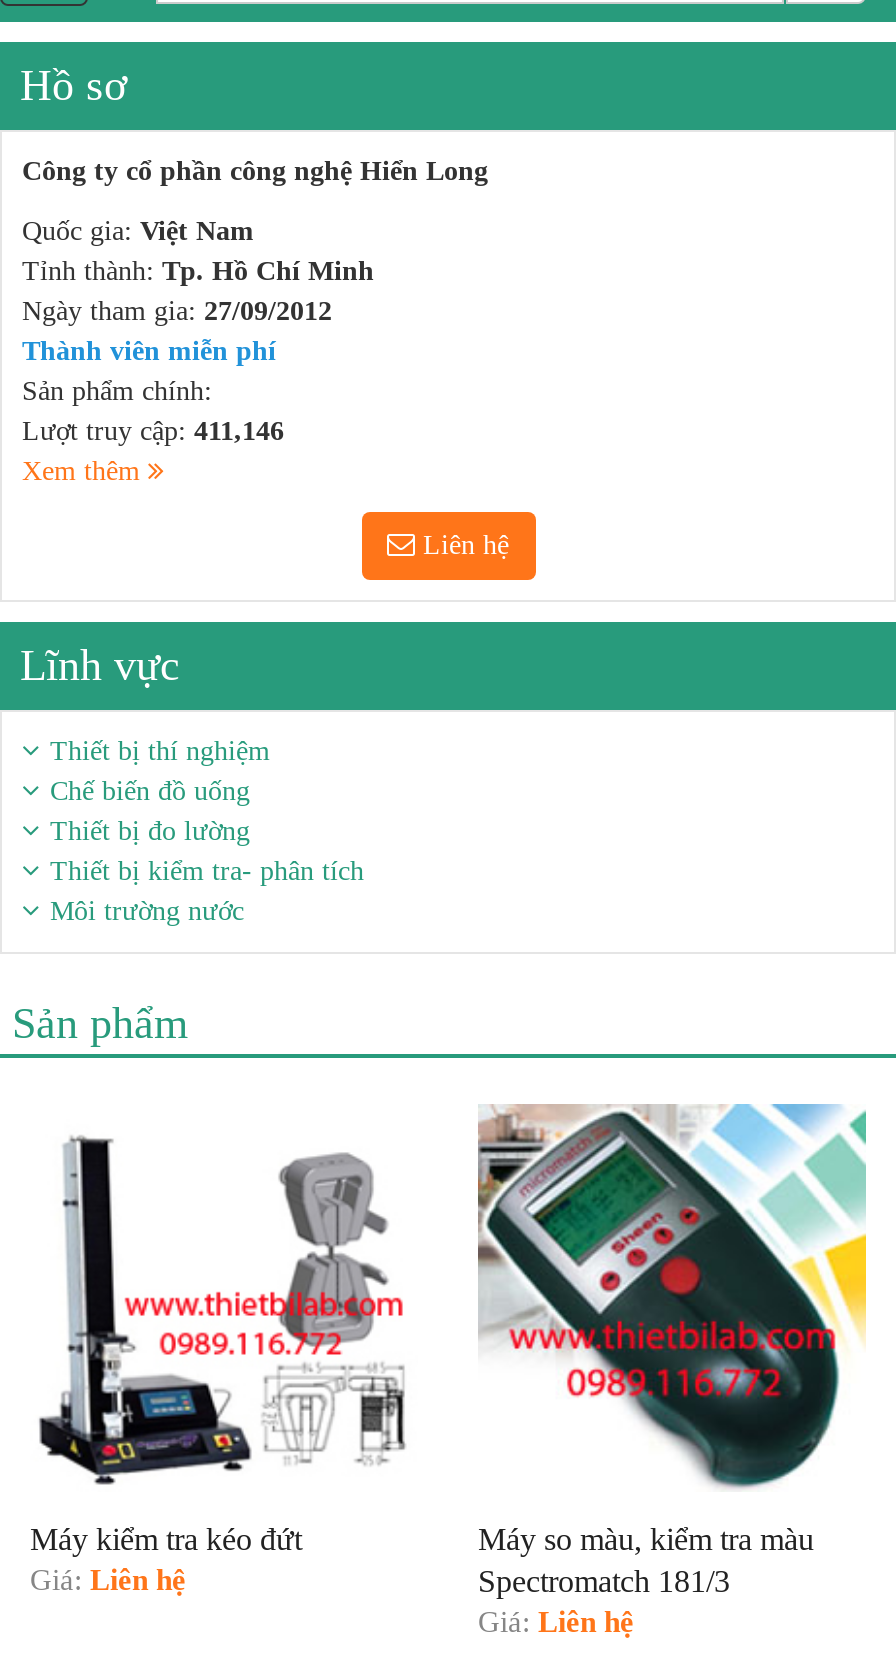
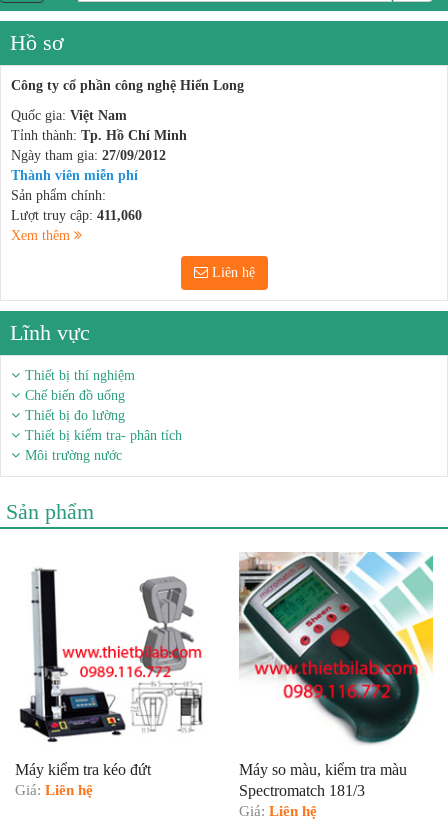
[22,416,284,446] Lượt truy cập: 411,146 -> [11,208,142,223] Lượt truy cập: 411,060

